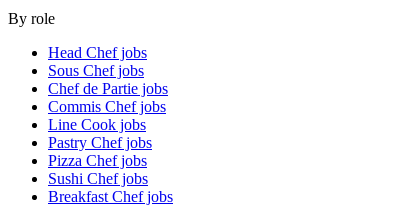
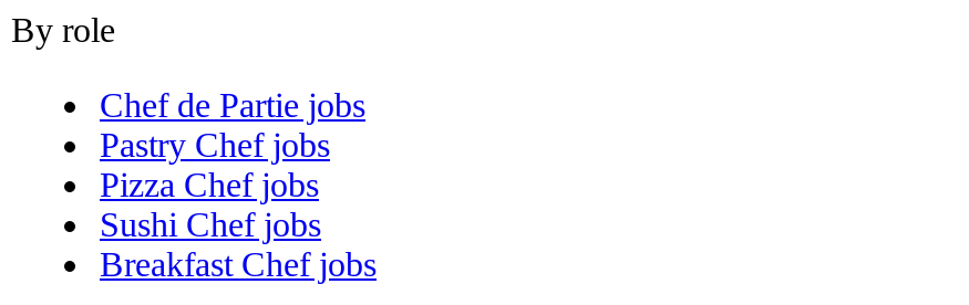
[48,44,147,79] Head Chef jobs | Sous Chef jobs -> none
[48,98,166,133] Commis Chef jobs | Line Cook jobs -> none

